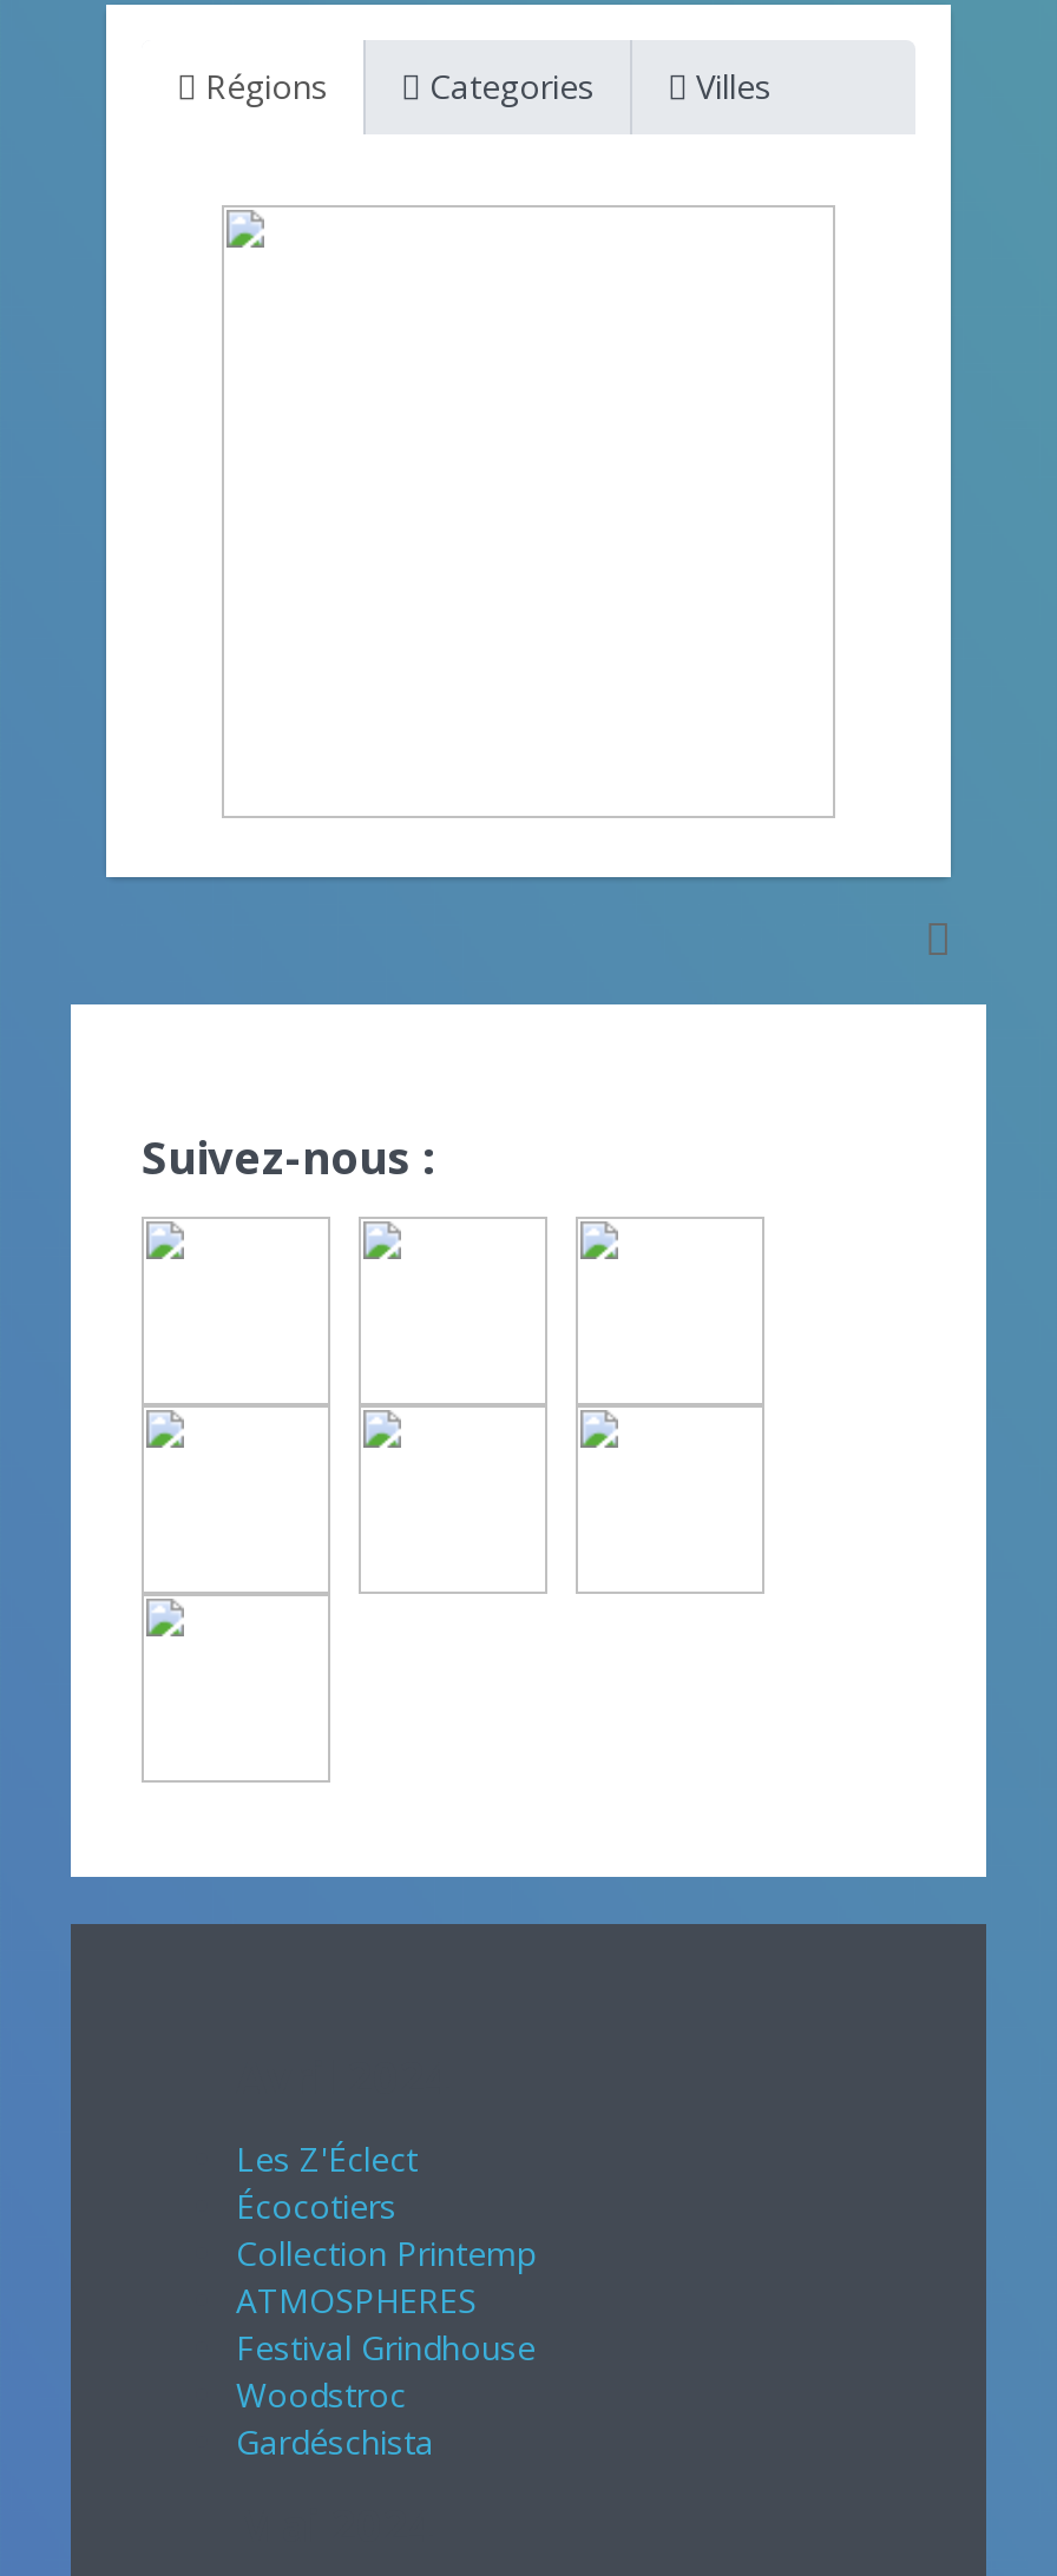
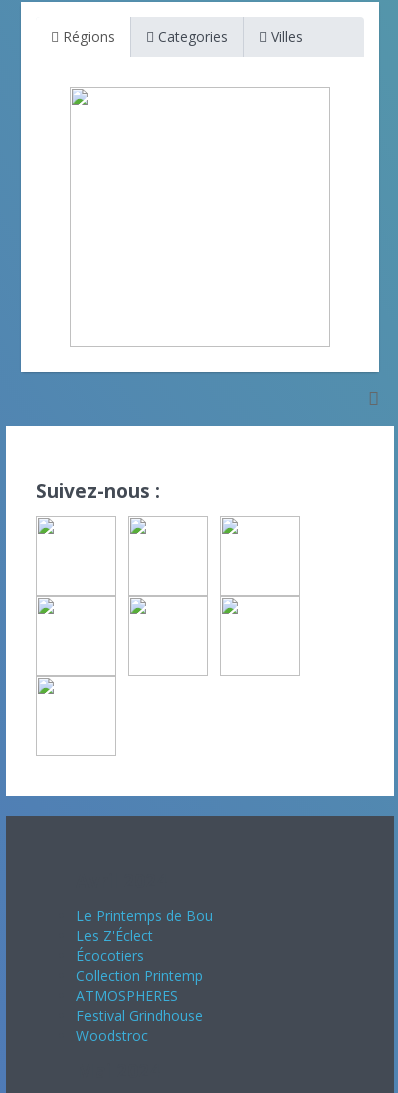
none -> [76,906,213,925] Le Printemps de Bou
moved [236,2136,536,2416] -> [76,926,203,1045]: Les Z'Éclect | Écocotiers | Collection Printemp | ATMOSPHERES | Festival Grindhouse | Woodstroc
[236,2419,434,2464] Gardéschista -> none

